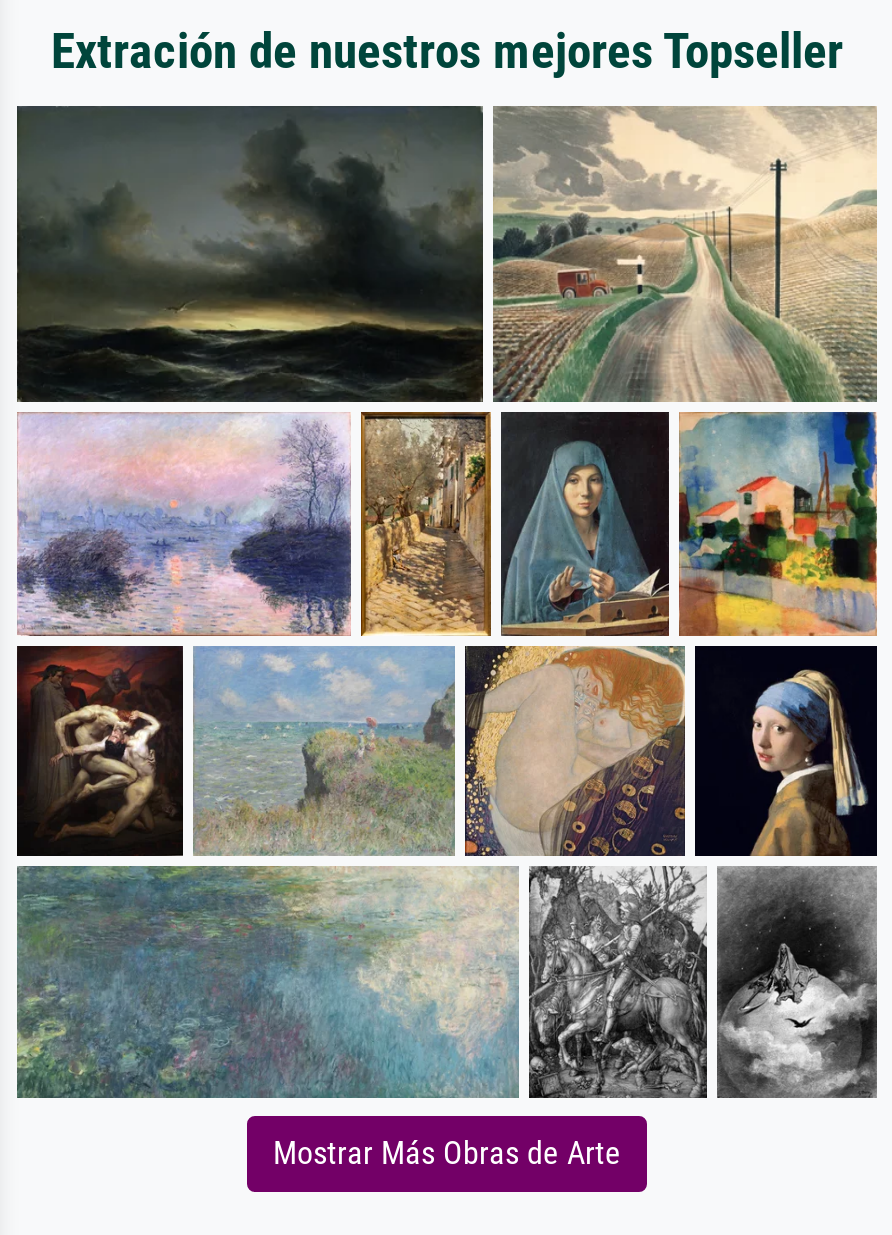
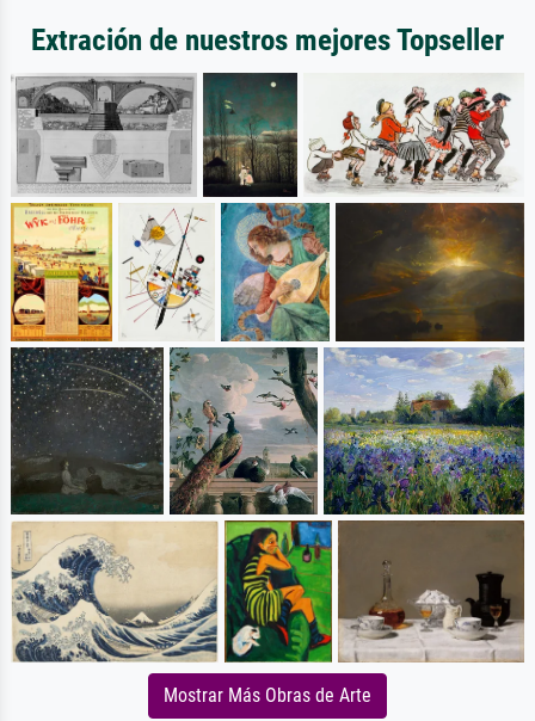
[15,104,879,1100] [image] -> [10,72,525,664] [image]

